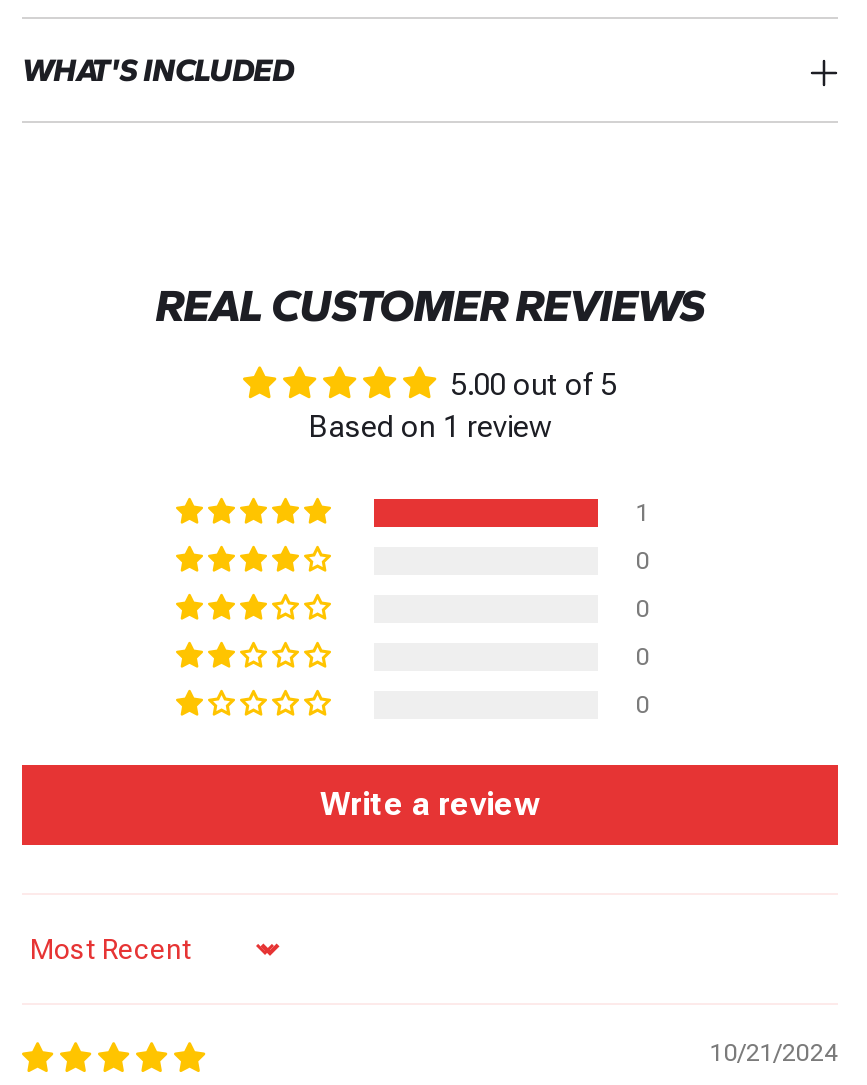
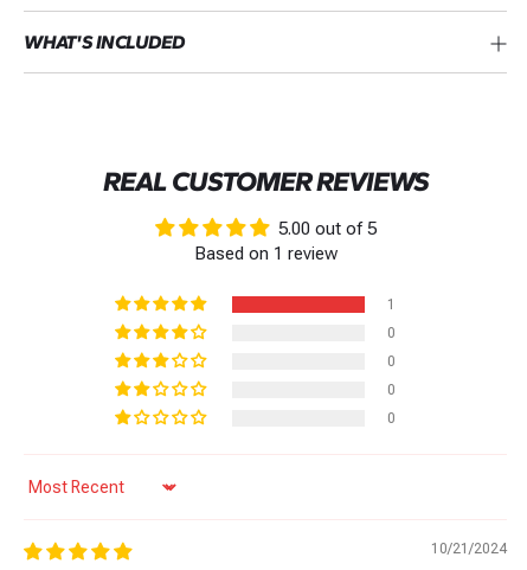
[320,784,540,822] Write a review -> none

